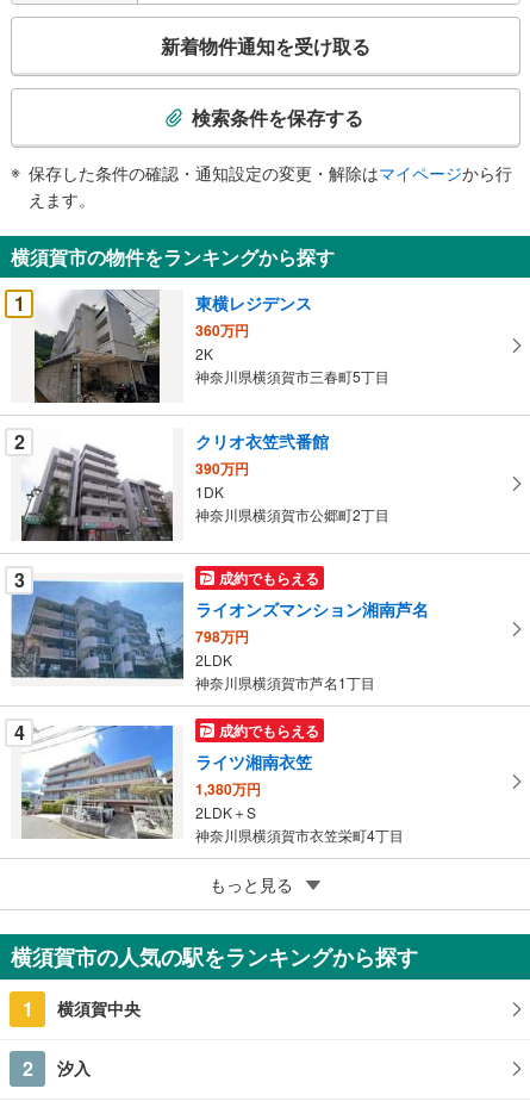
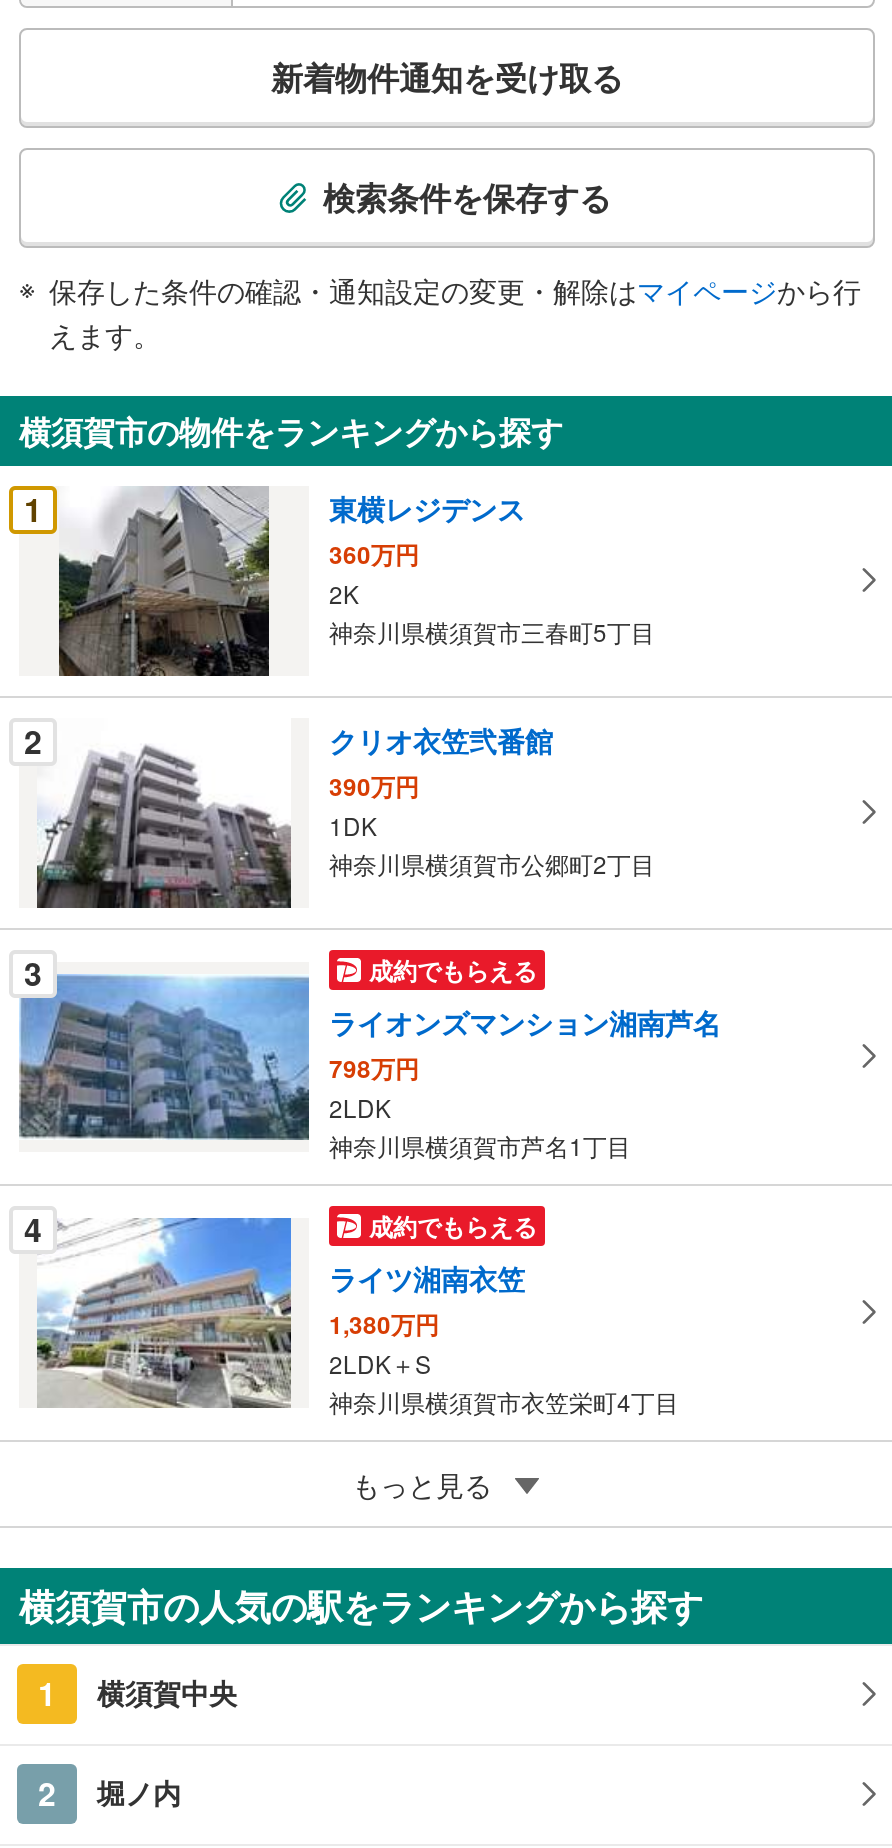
[57,1056,91,1080] 汐入 -> [97,1773,181,1813] 堀ノ内

